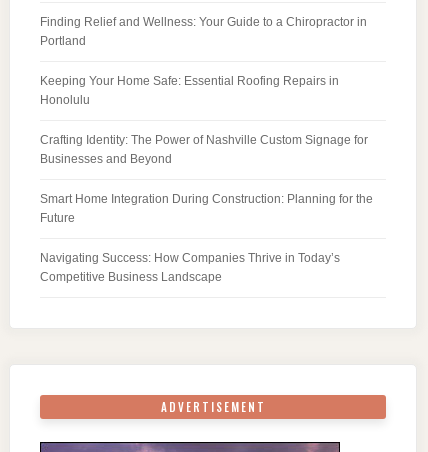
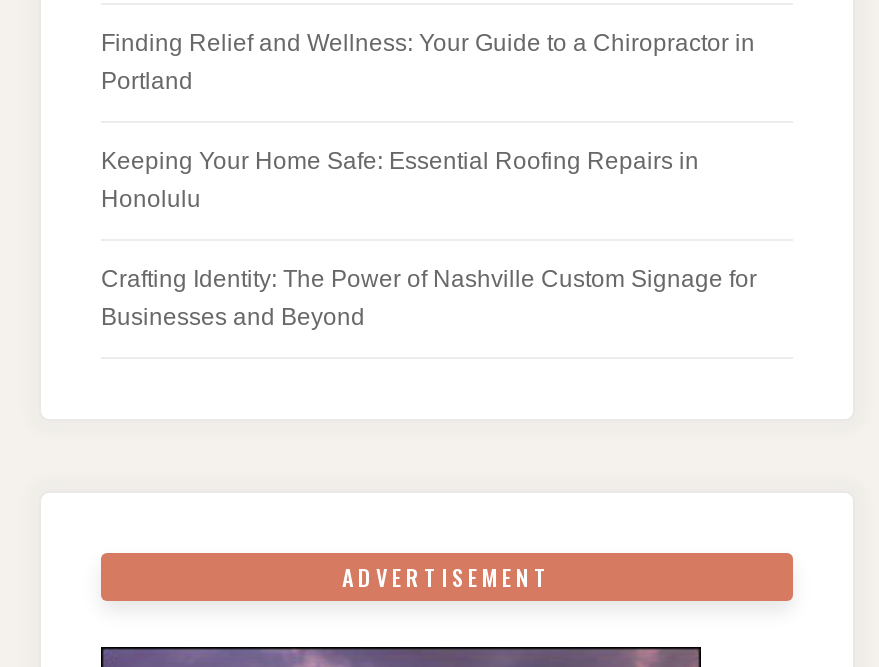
[40,192,373,284] Smart Home Integration During Construction: Planning for the | Future | Navigating Success: How Companies Thrive in Today’s | Competitive Business Landscape -> none

